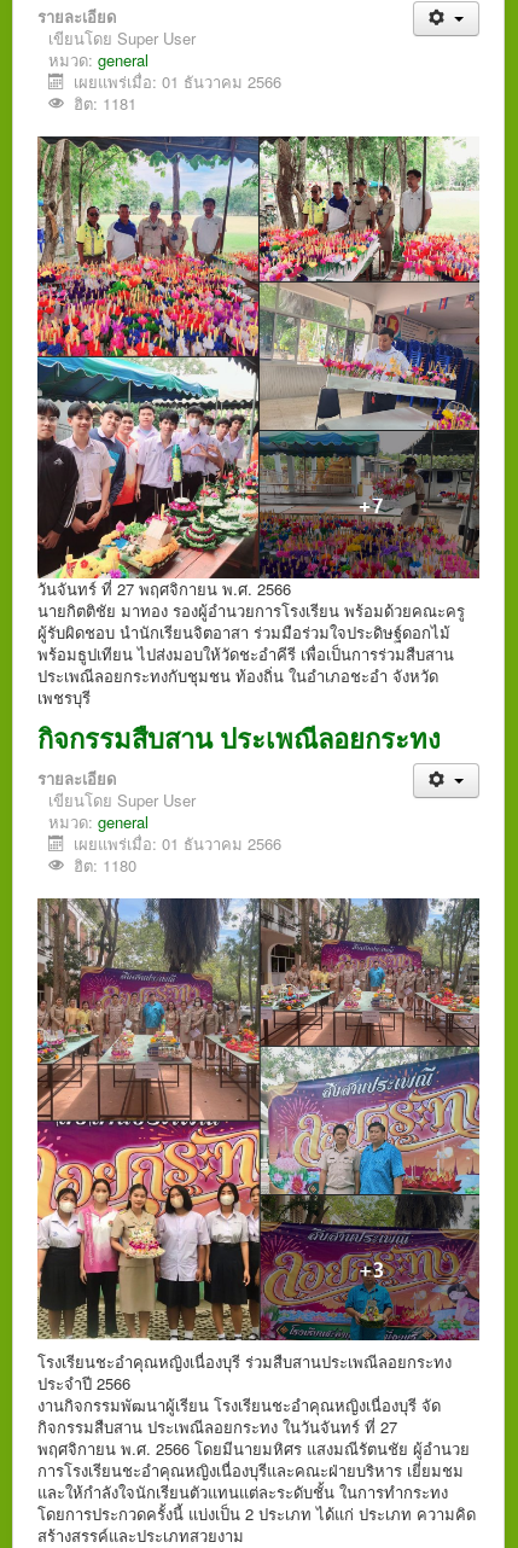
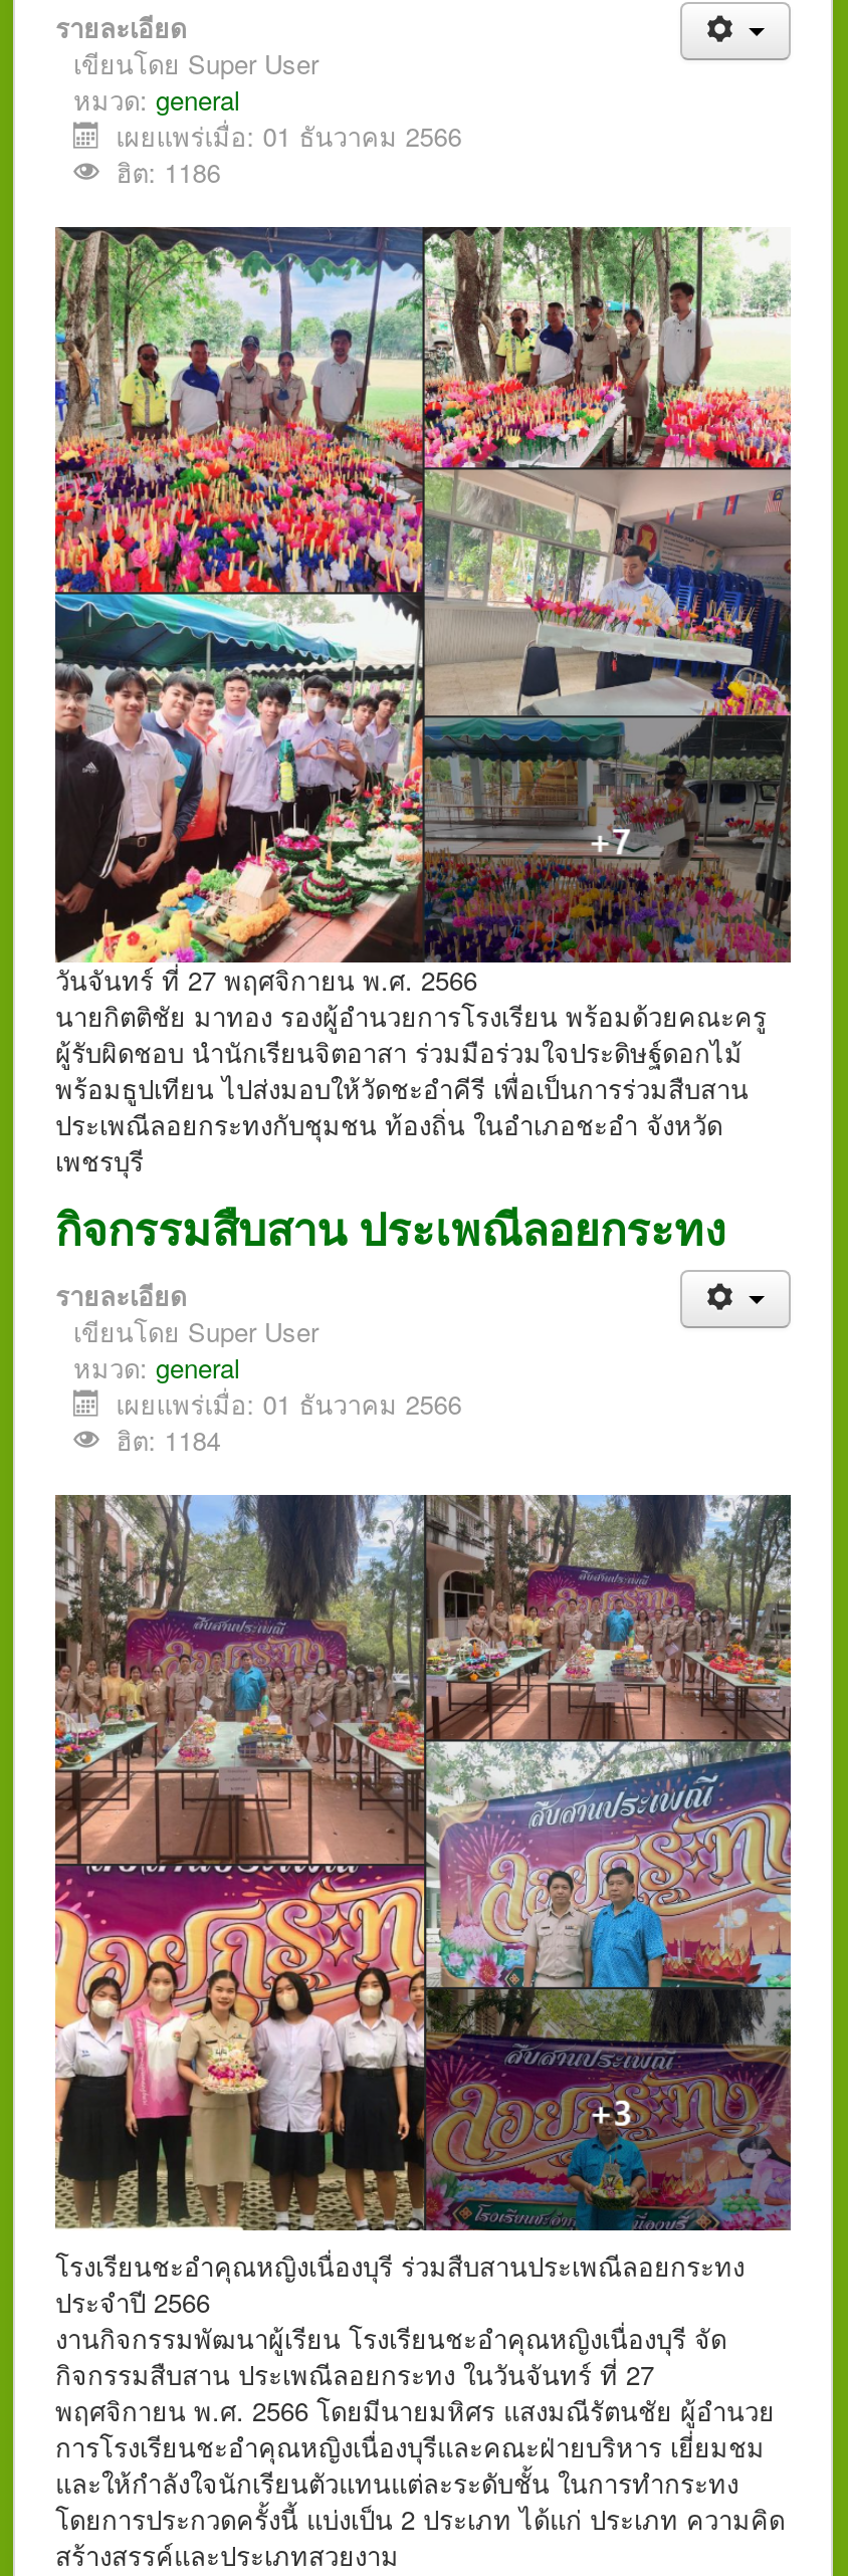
[74,92,137,115] ฮิต: 1181 -> [116,154,220,192] ฮิต: 1186
[74,854,137,877] ฮิต: 1180 -> [116,1421,220,1460] ฮิต: 1184

